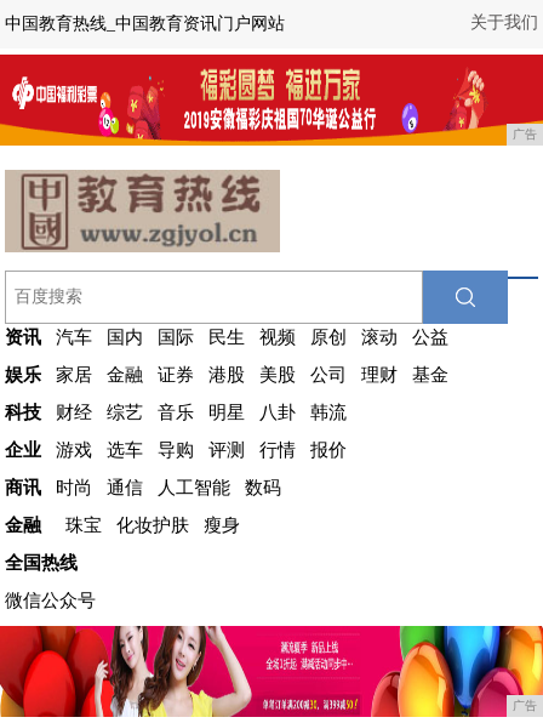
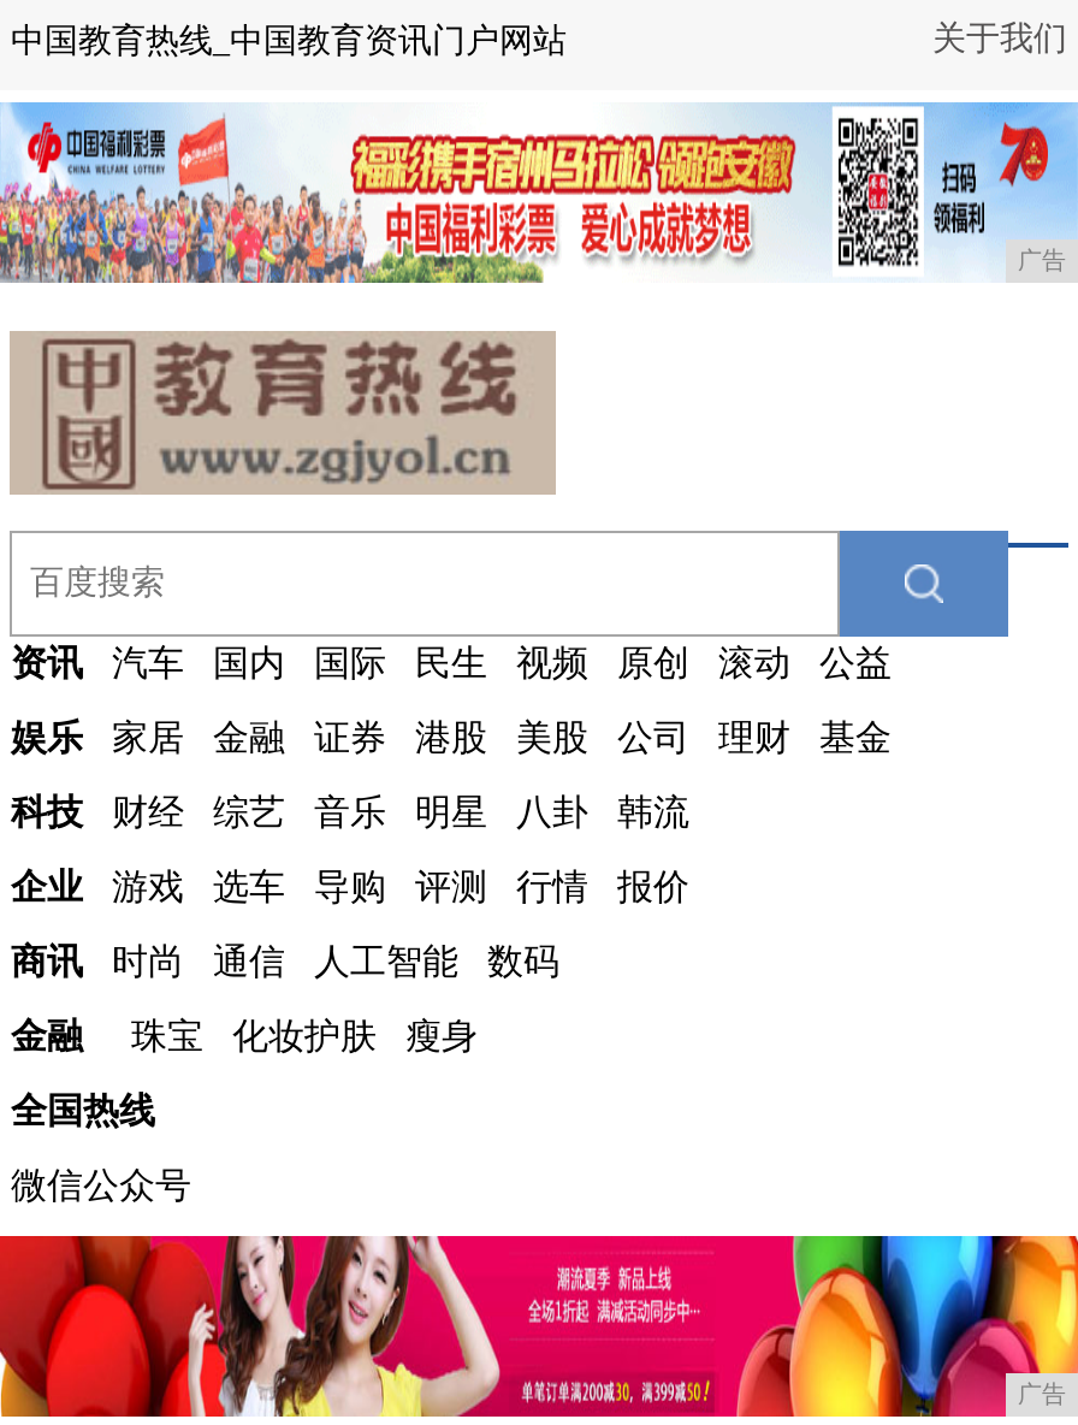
[4,53,539,147] [image] -> [7,100,1071,285] [image]

